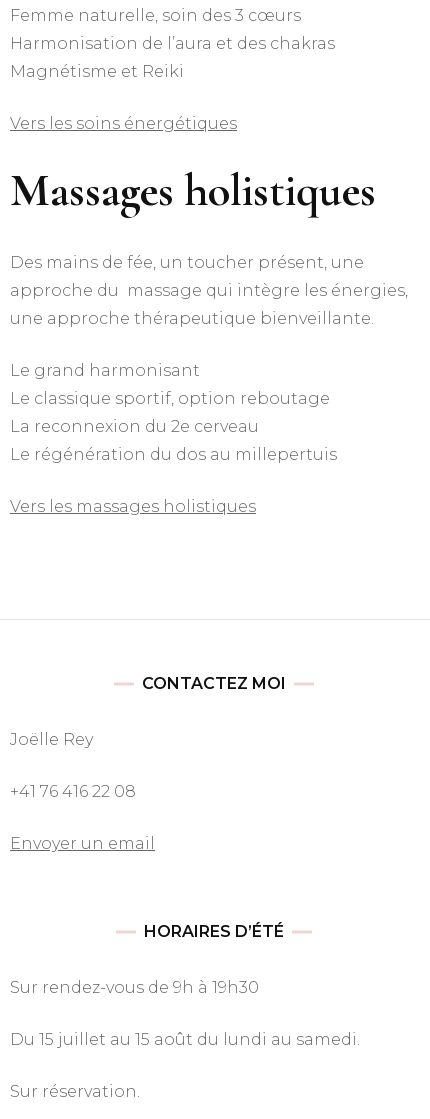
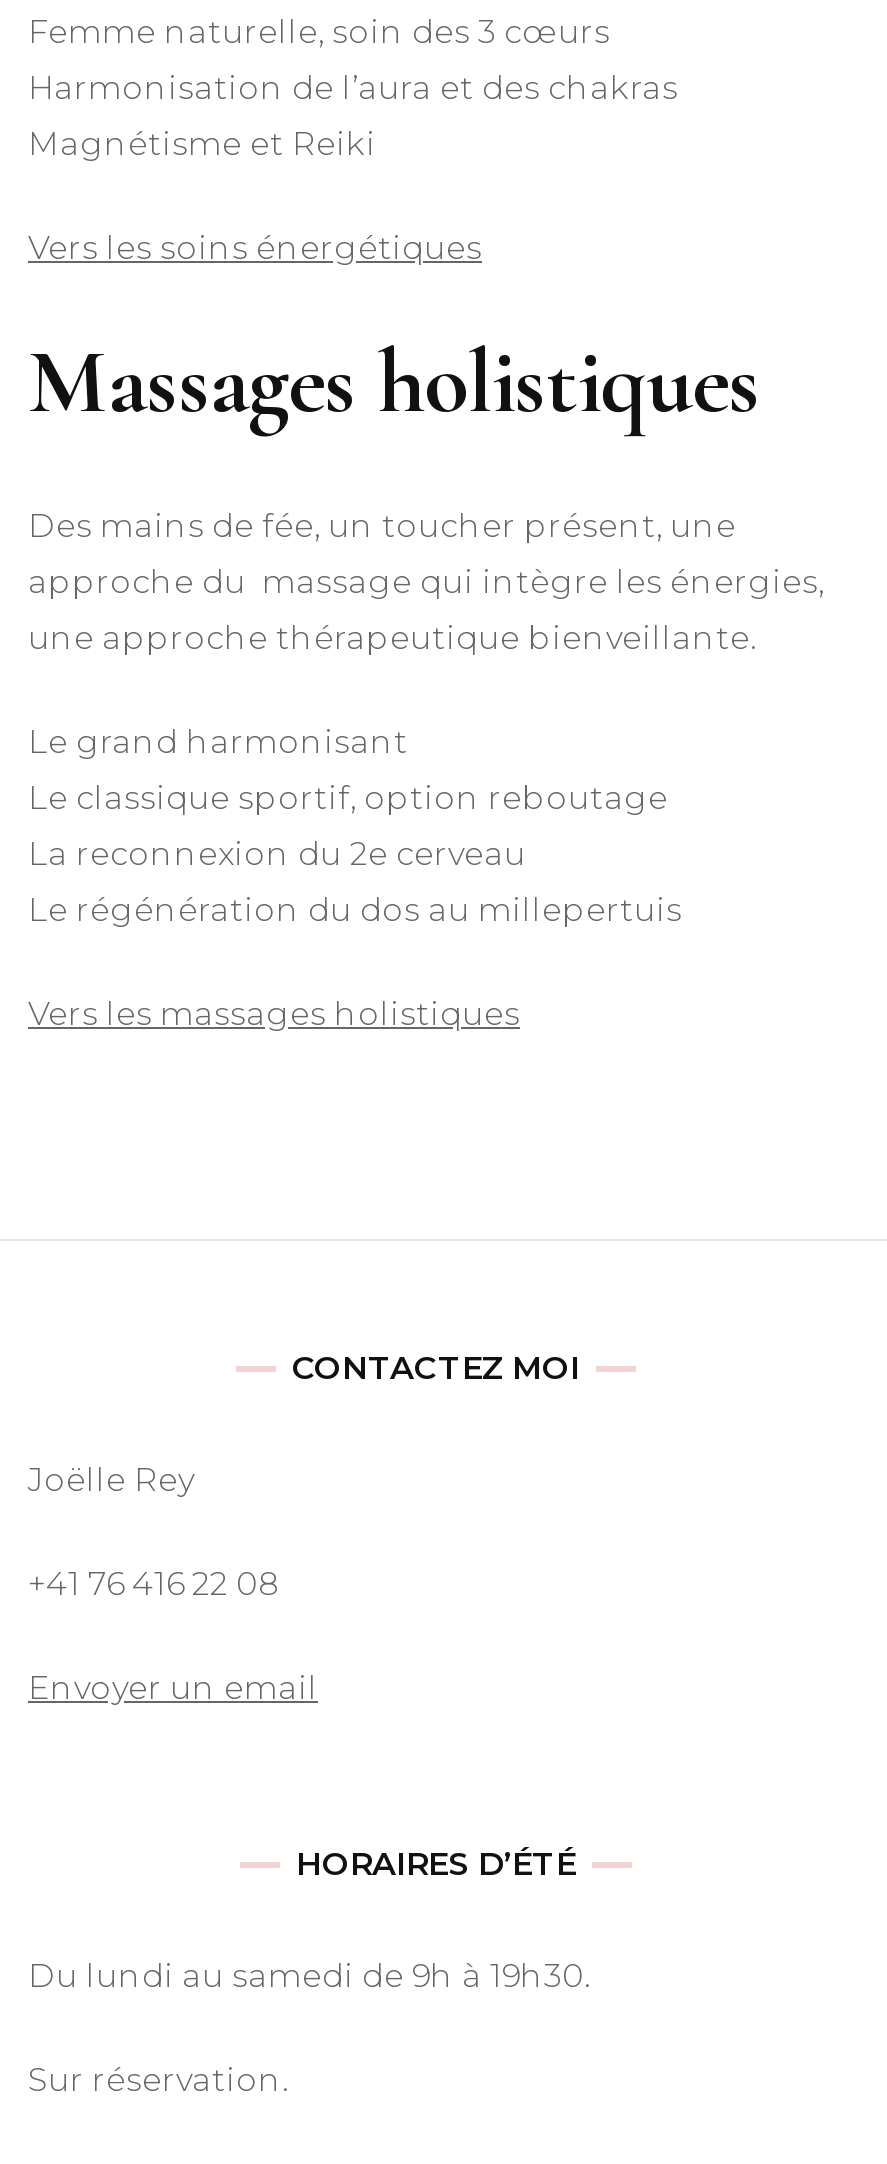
[10,978,360,1049] Sur rendez-vous de 9h à 19h30 | Du 15 juillet au 15 août du lundi au samedi. -> [28,1956,590,1994] Du lundi au samedi de 9h à 19h30.

